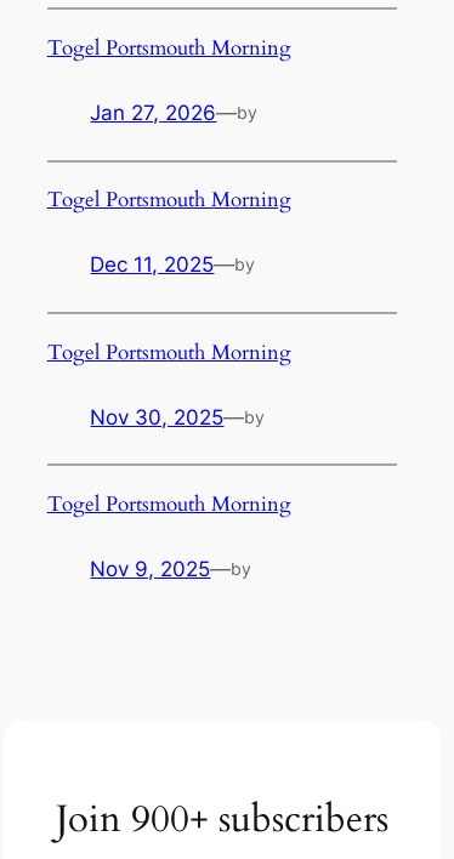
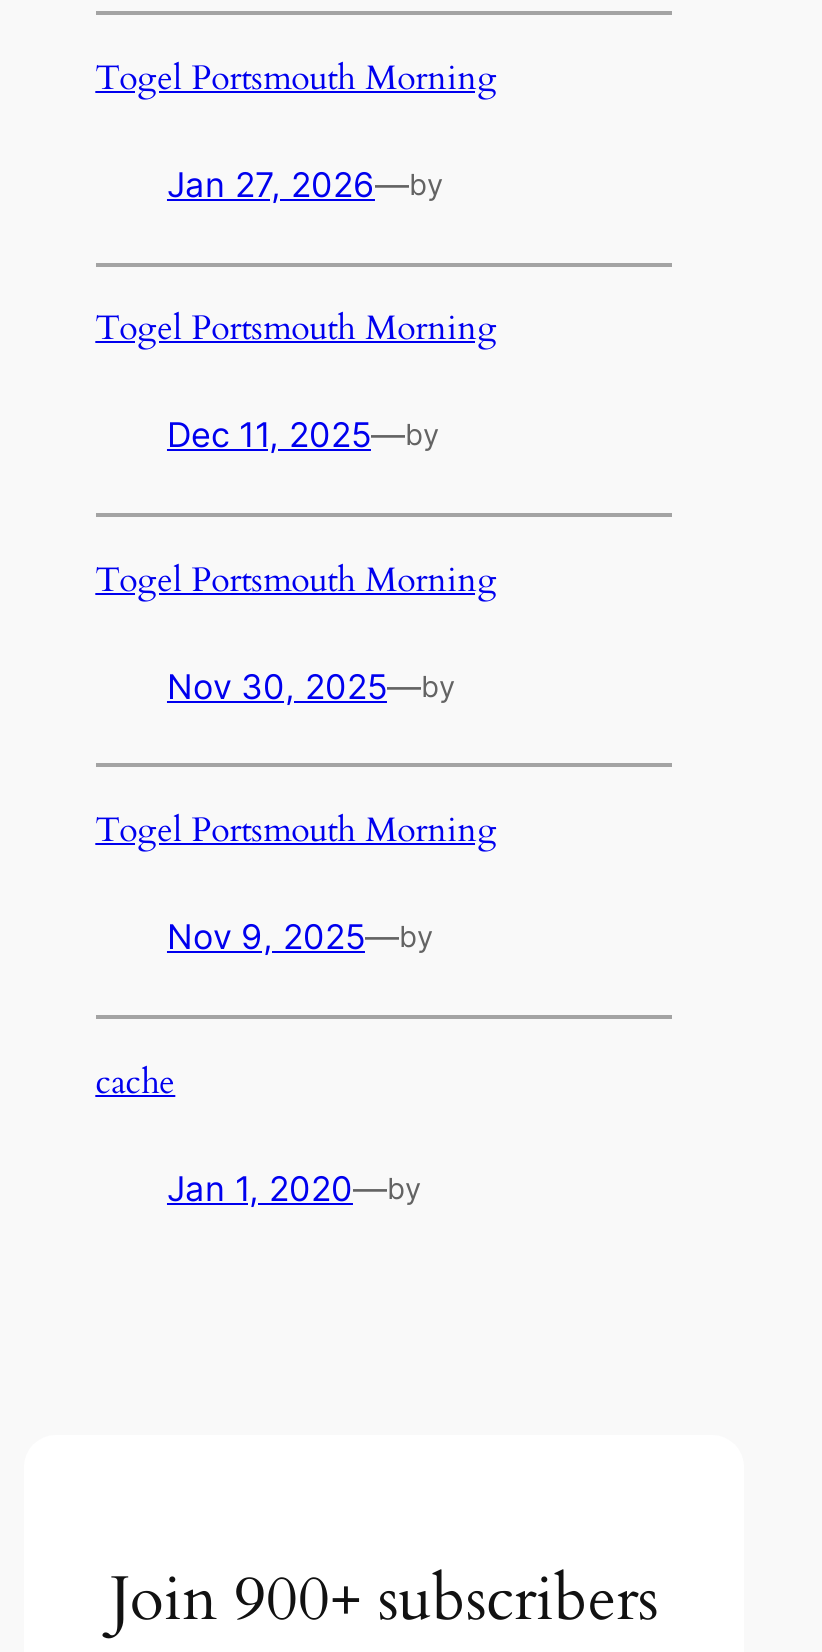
none -> [95,1059,421,1208] cache | Jan 1, 2020—by

